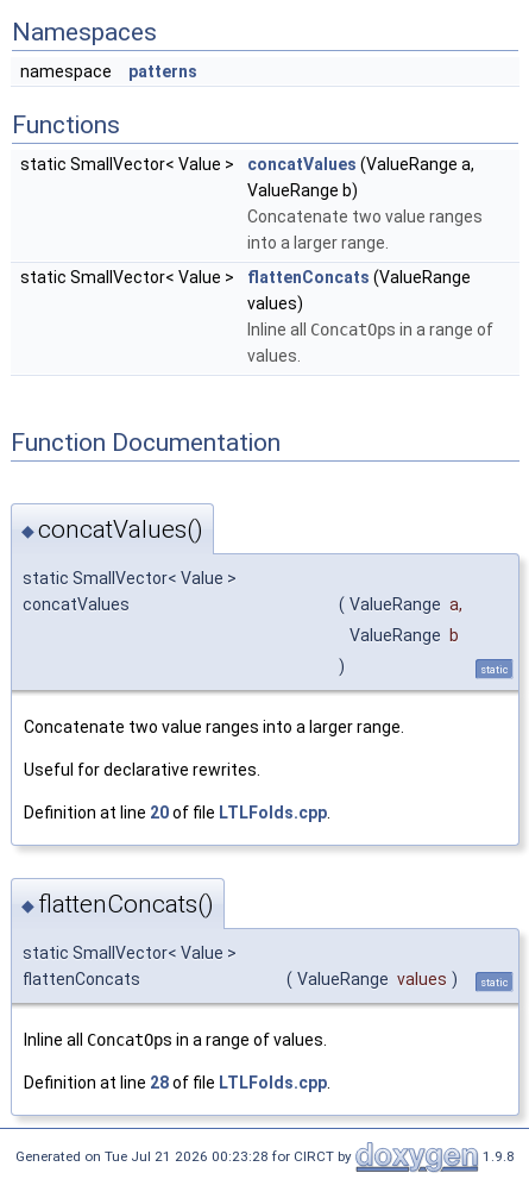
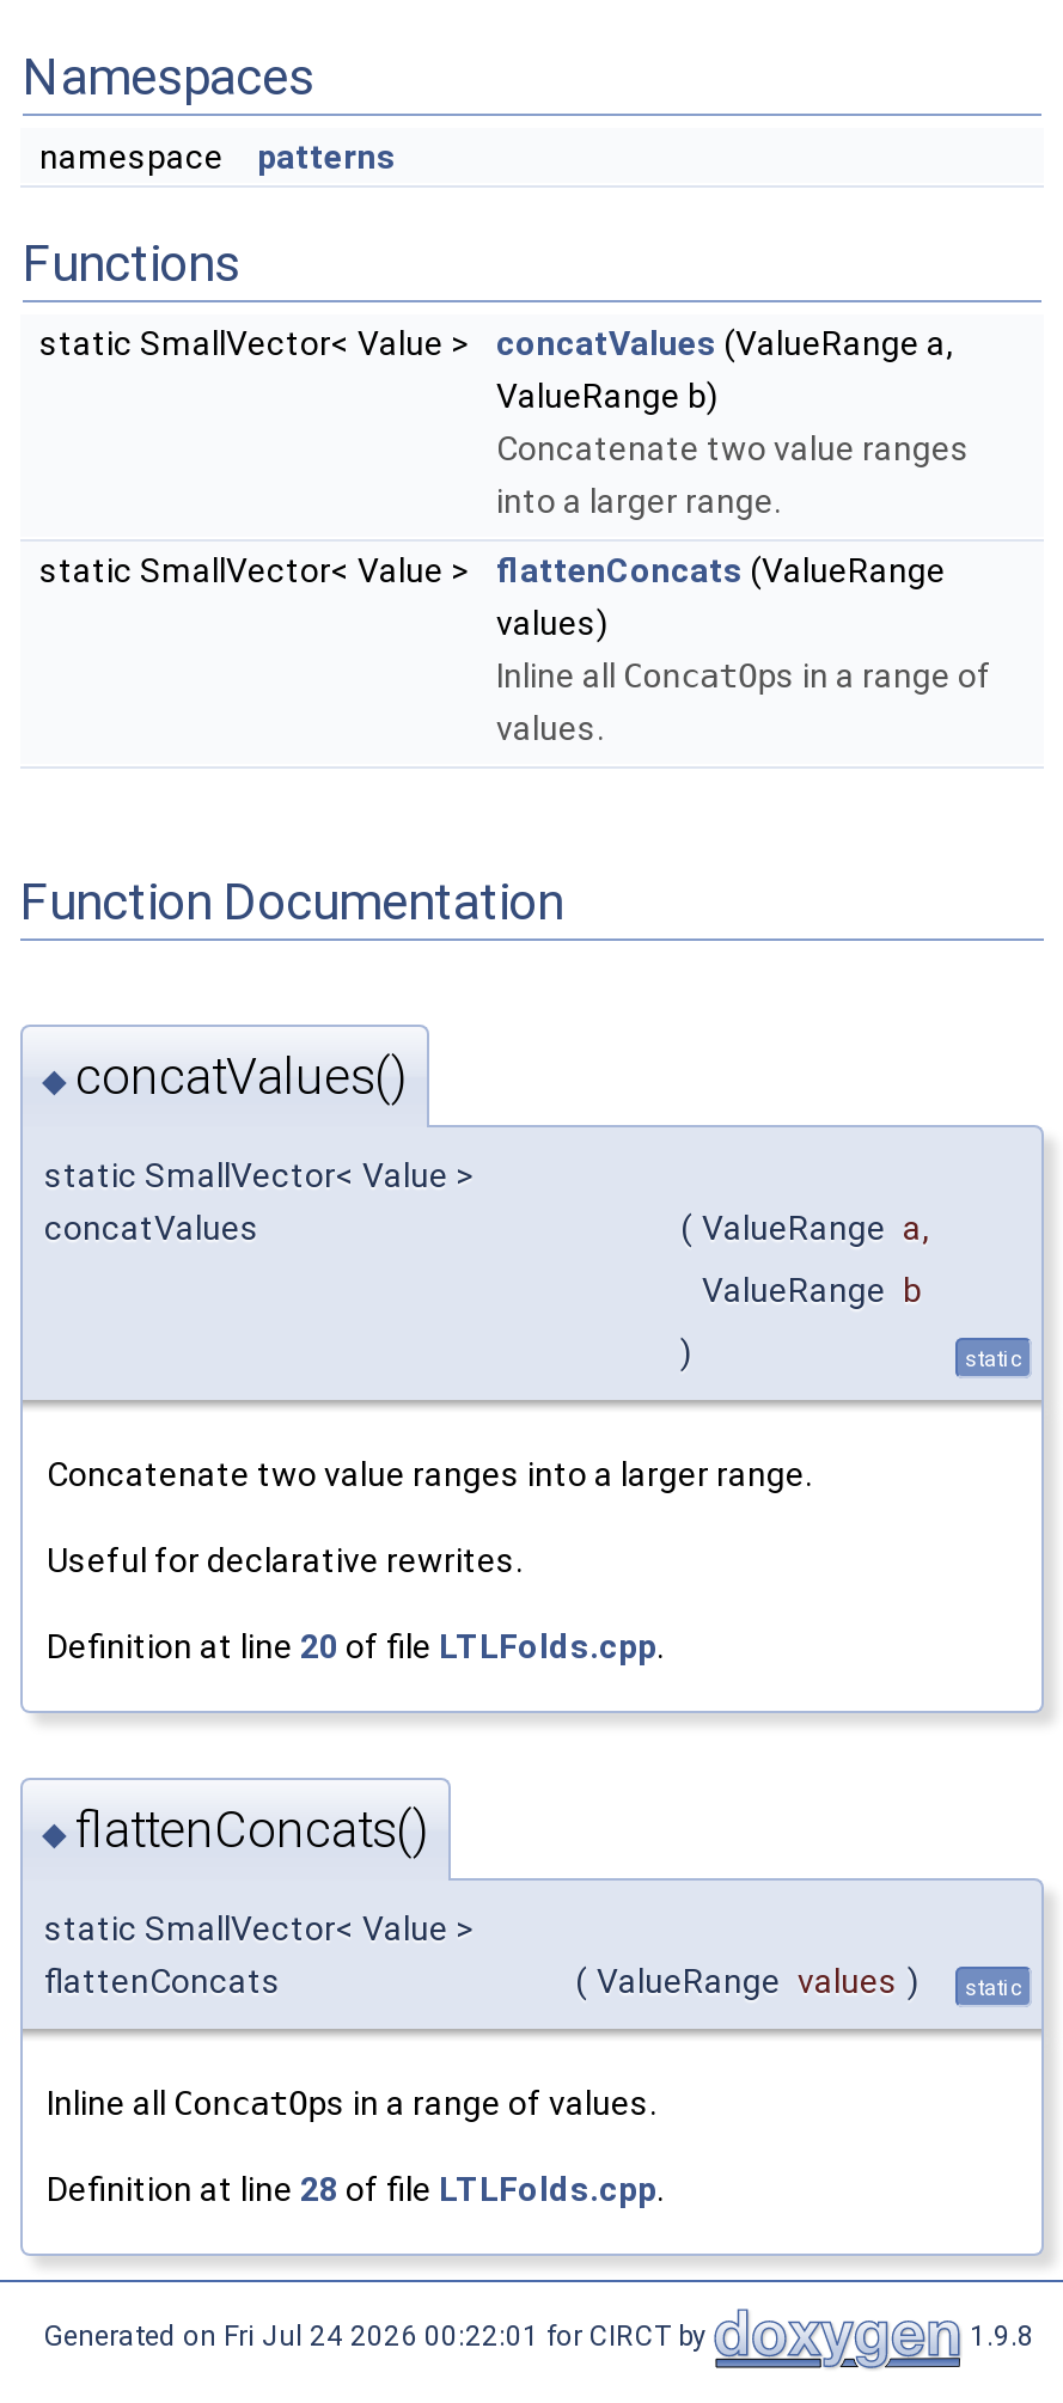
[15,1148,355,1164] Generated on Tue Jul 21 2026 00:23:28 for CIRCT by -> [44,2320,714,2353] Generated on Fri Jul 24 2026 00:22:01 for CIRCT by

